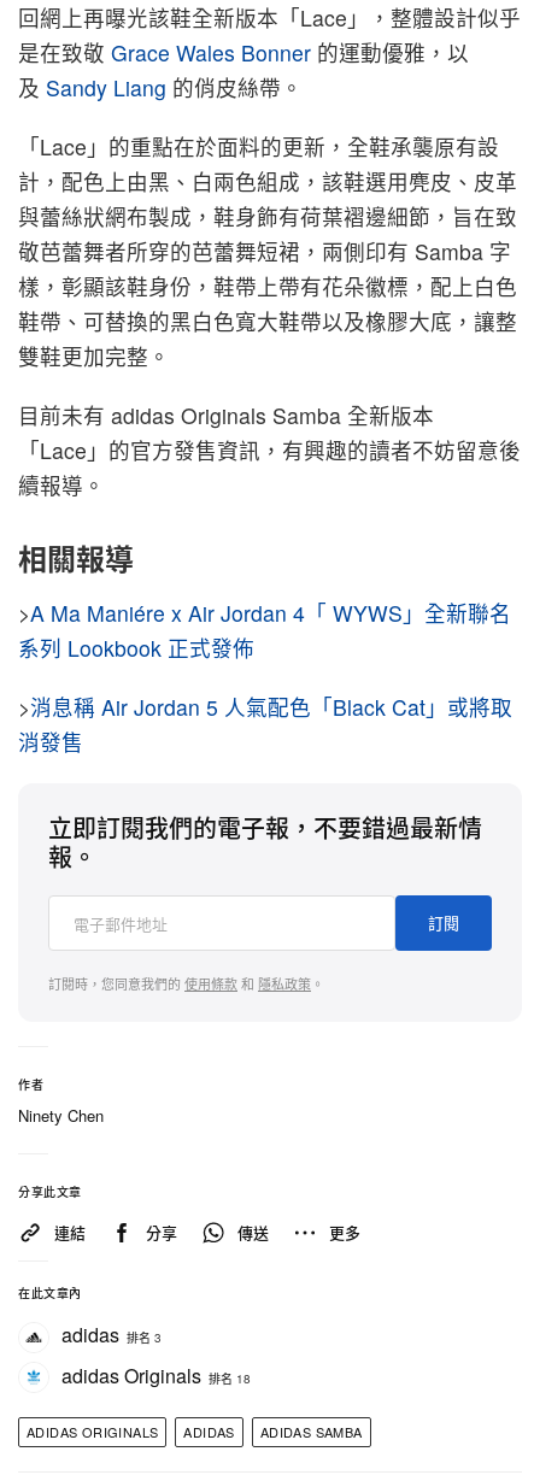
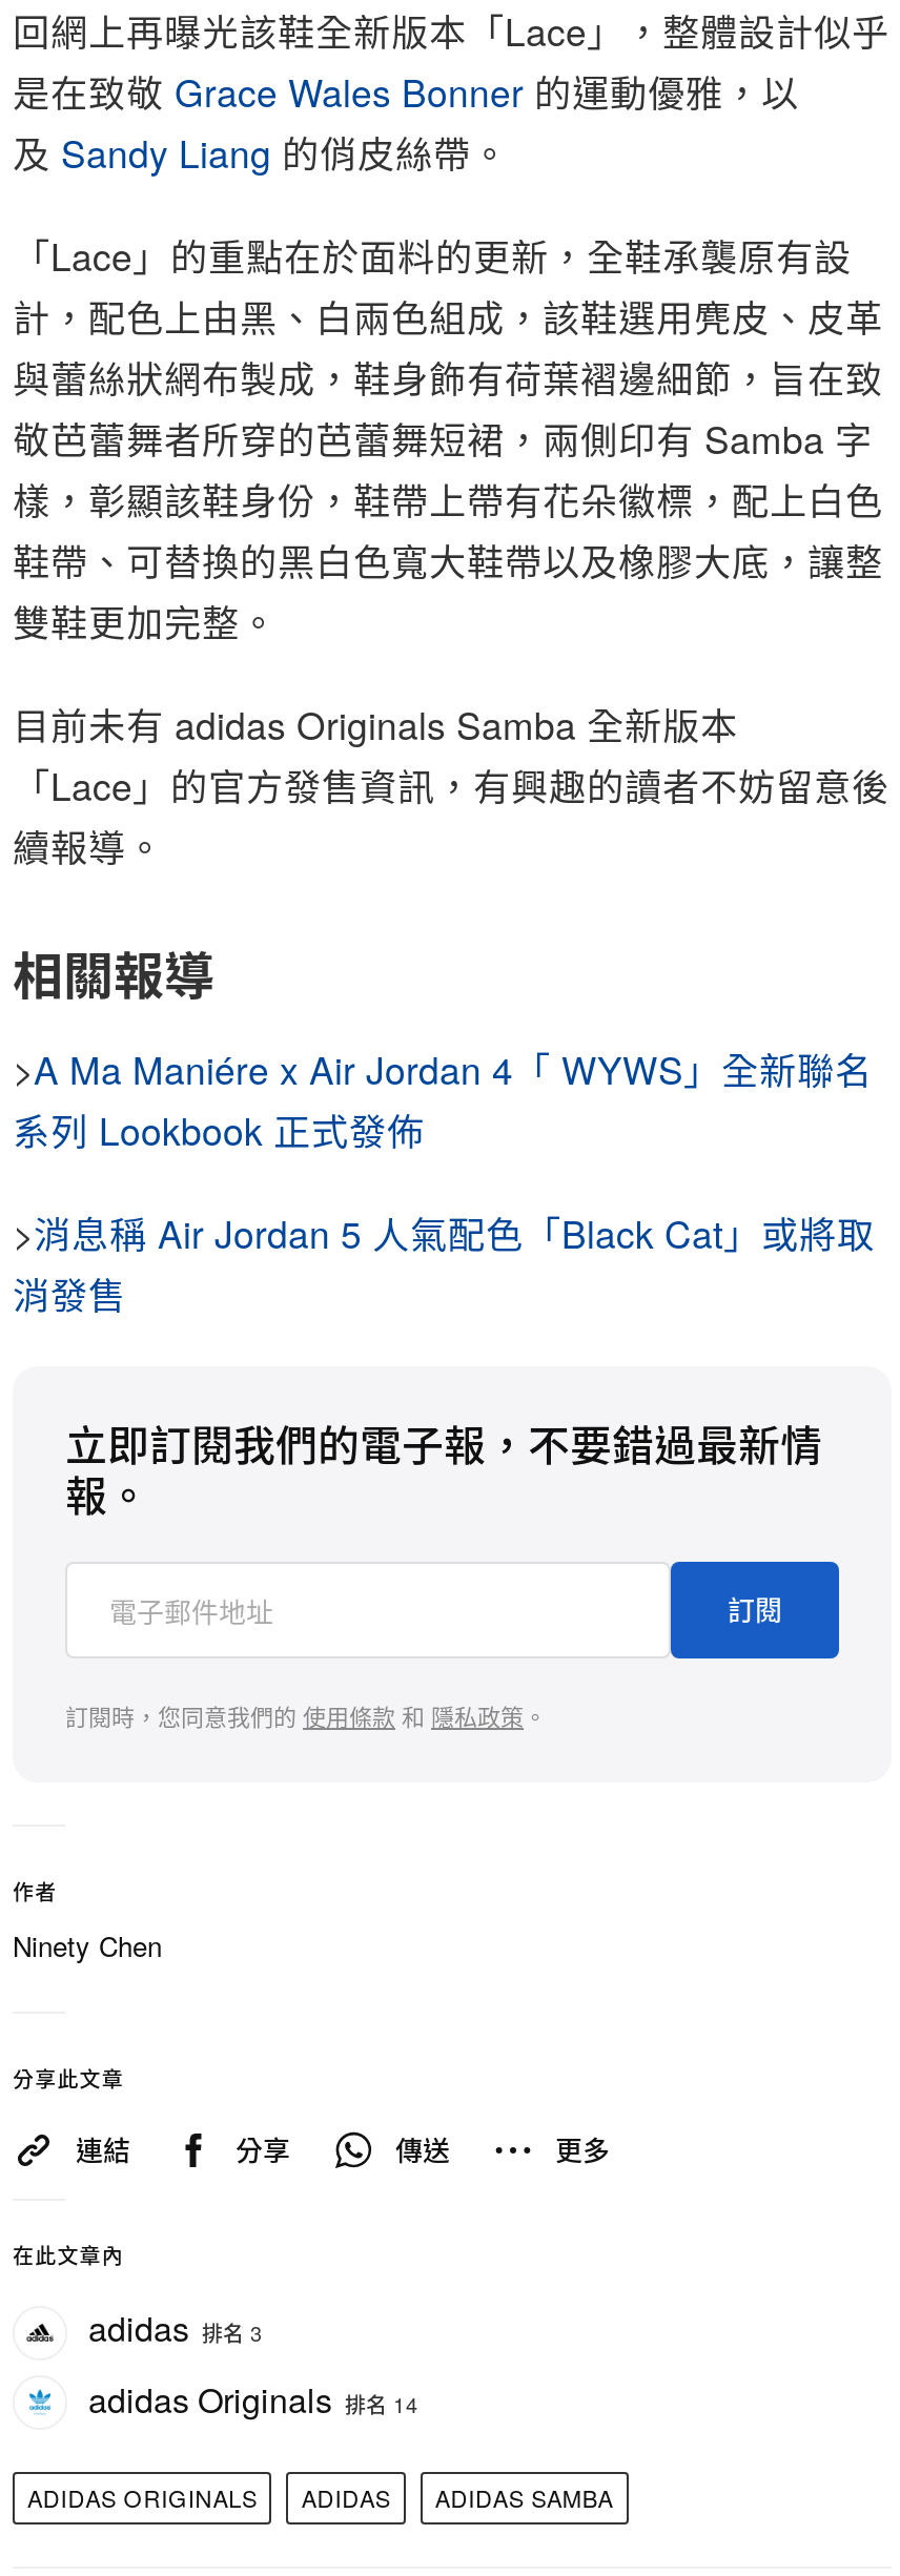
[61,1362,251,1389] adidas Originals 排名 18 -> [88,2375,418,2423] adidas Originals 排名 14

